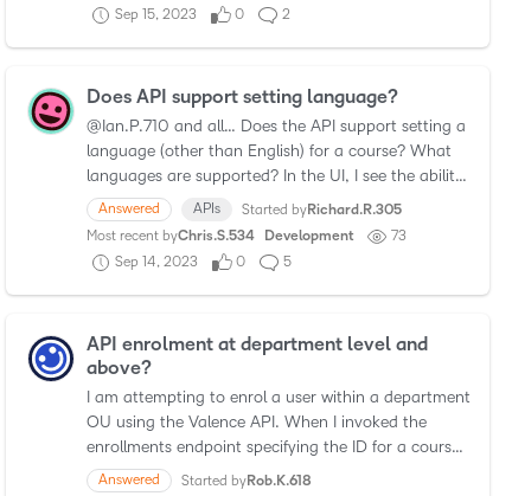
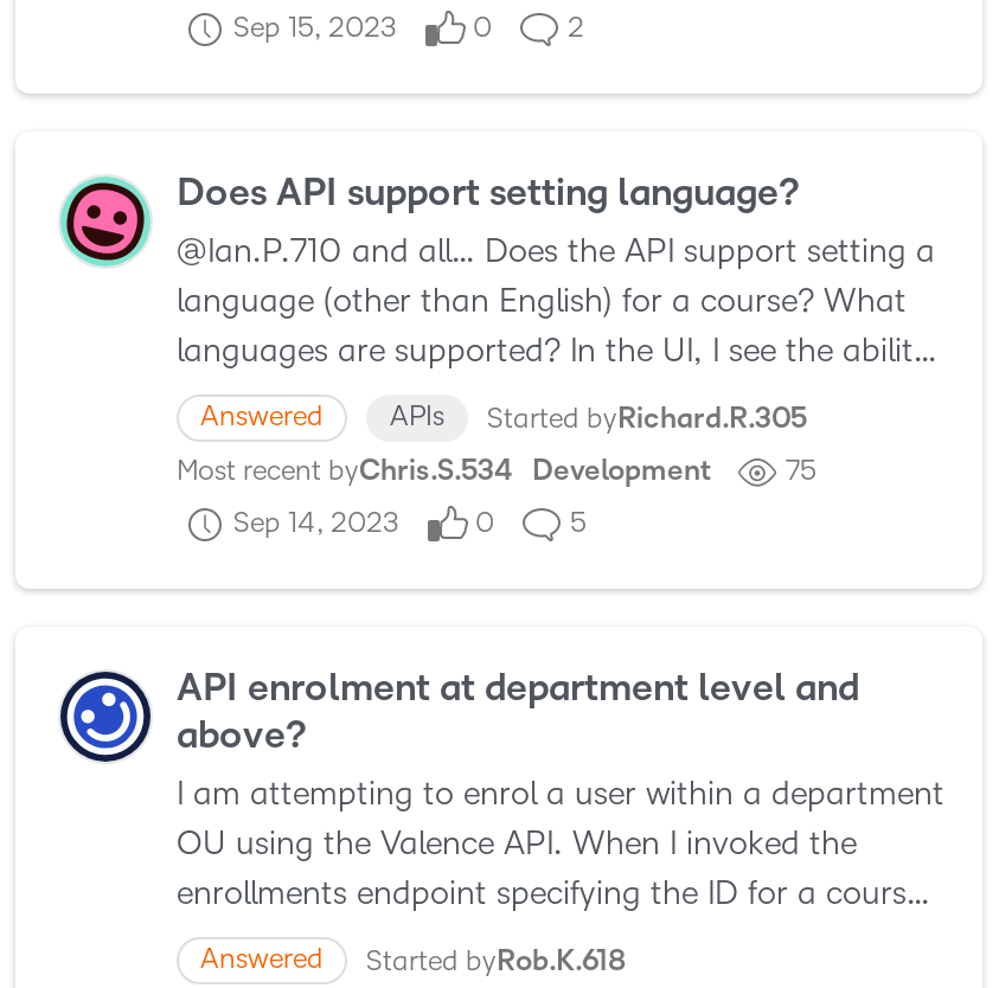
[391,228,407,244] 73 -> [786,456,817,487] 75

